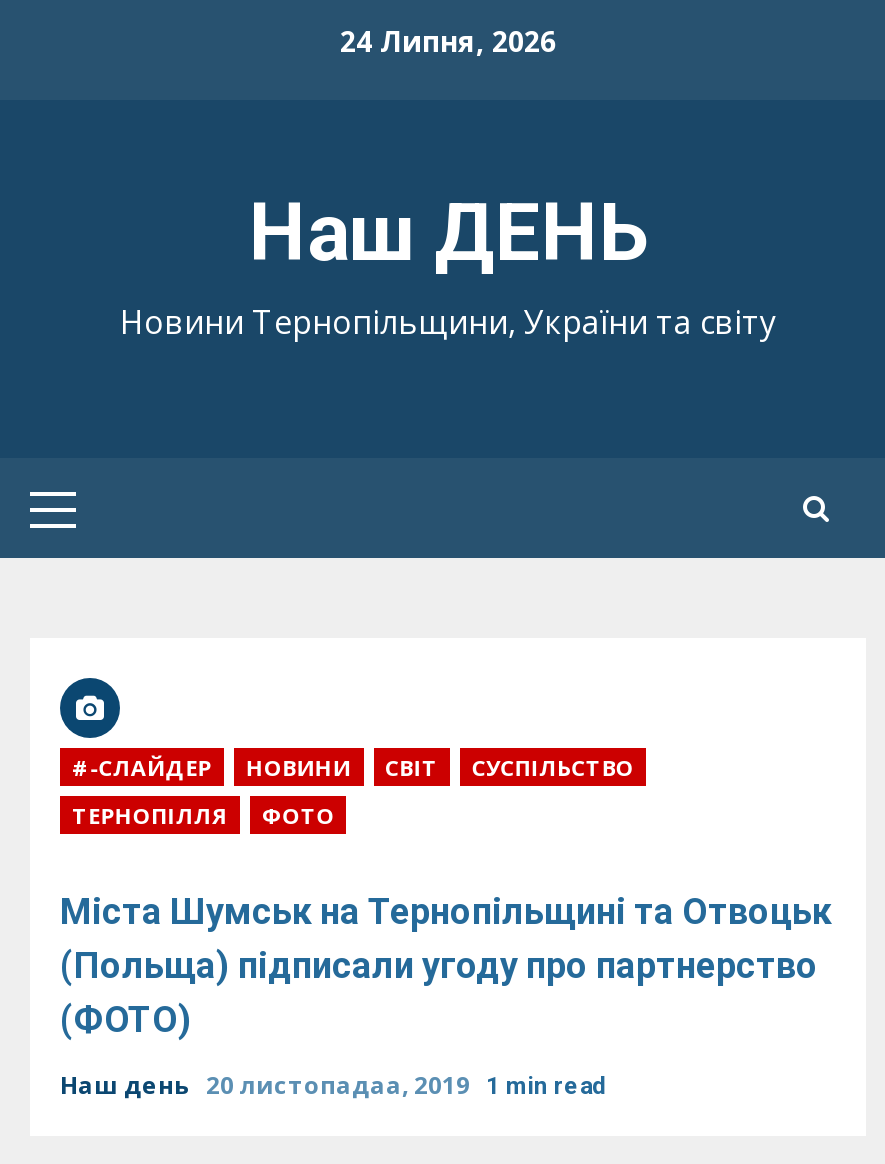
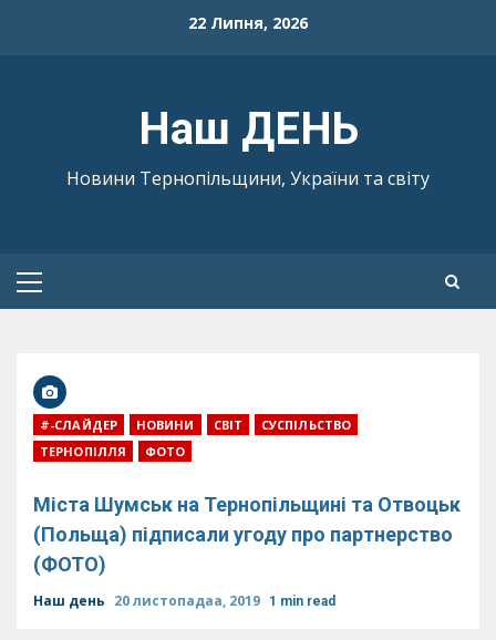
[340,22,556,60] 24 Липня, 2026 -> [188,12,308,33] 22 Липня, 2026

